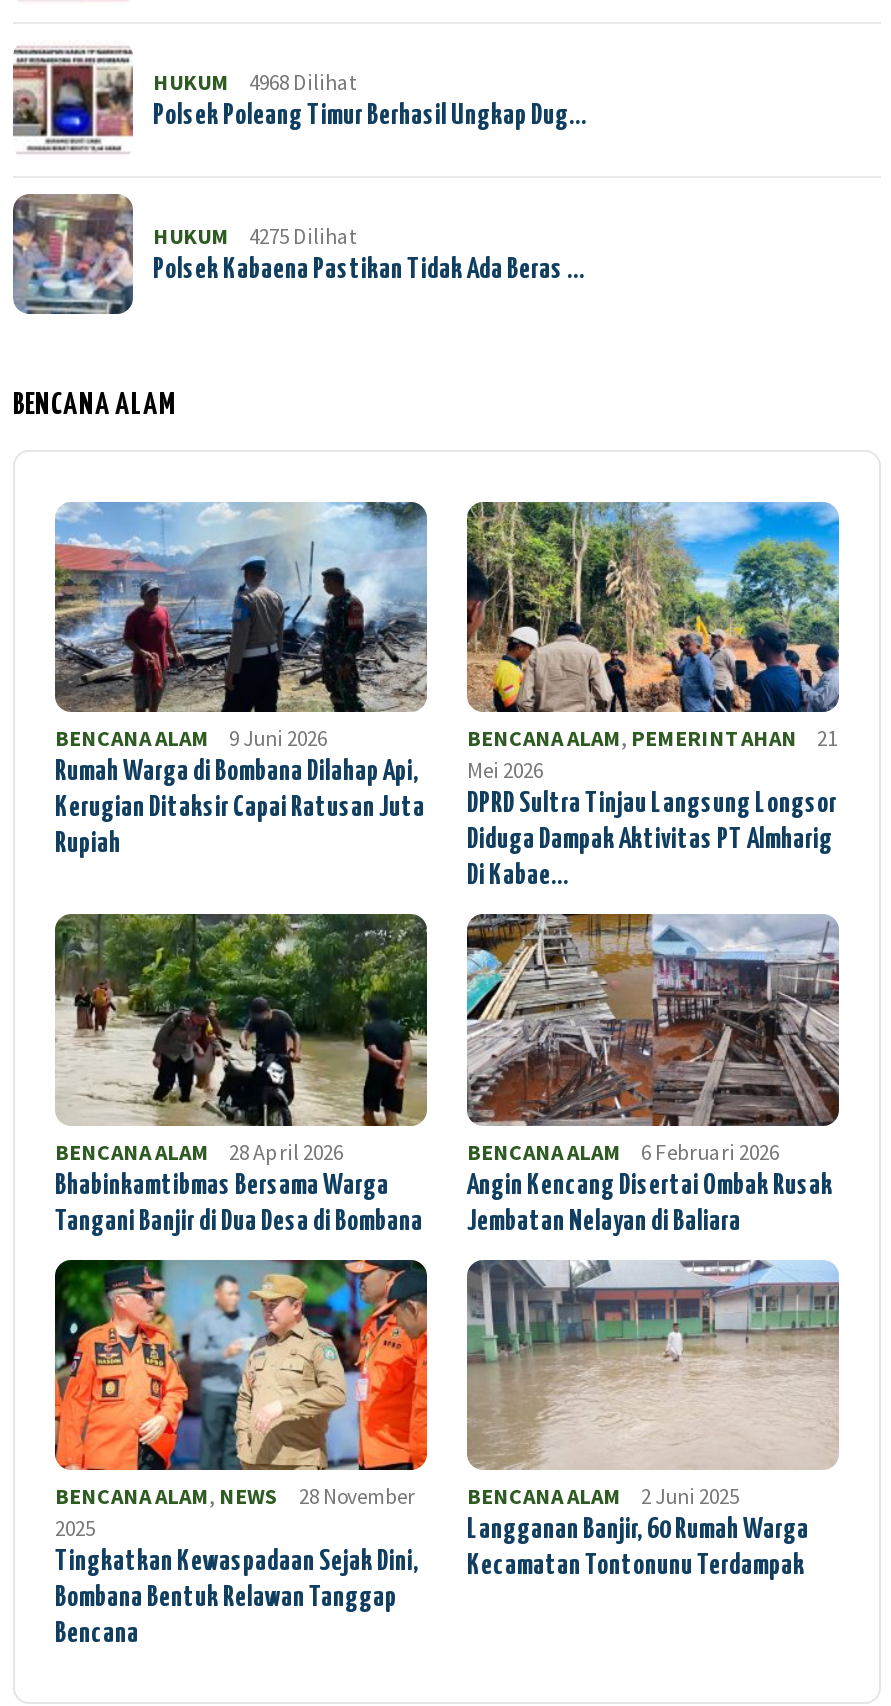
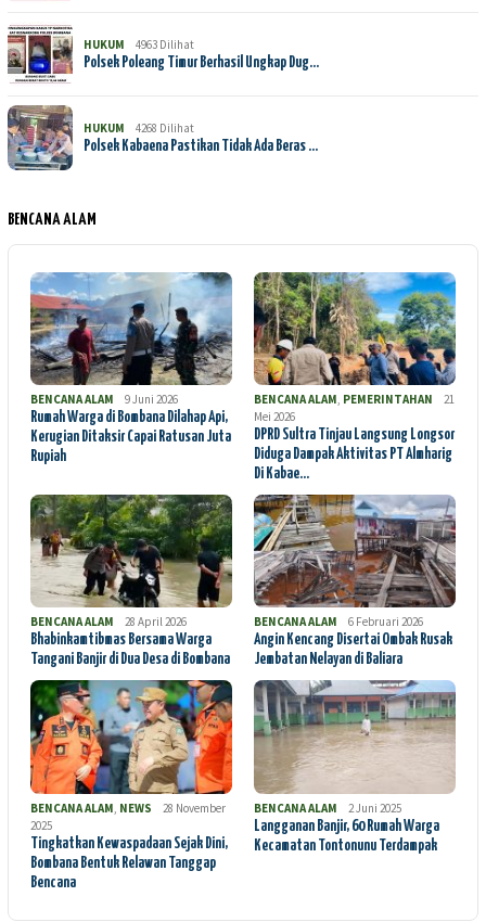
[153,68,357,96] HUKUM 4968 Dilihat -> [84,37,194,52] HUKUM 4963 Dilihat
[153,222,357,250] HUKUM 4275 Dilihat -> [84,121,194,136] HUKUM 4268 Dilihat

